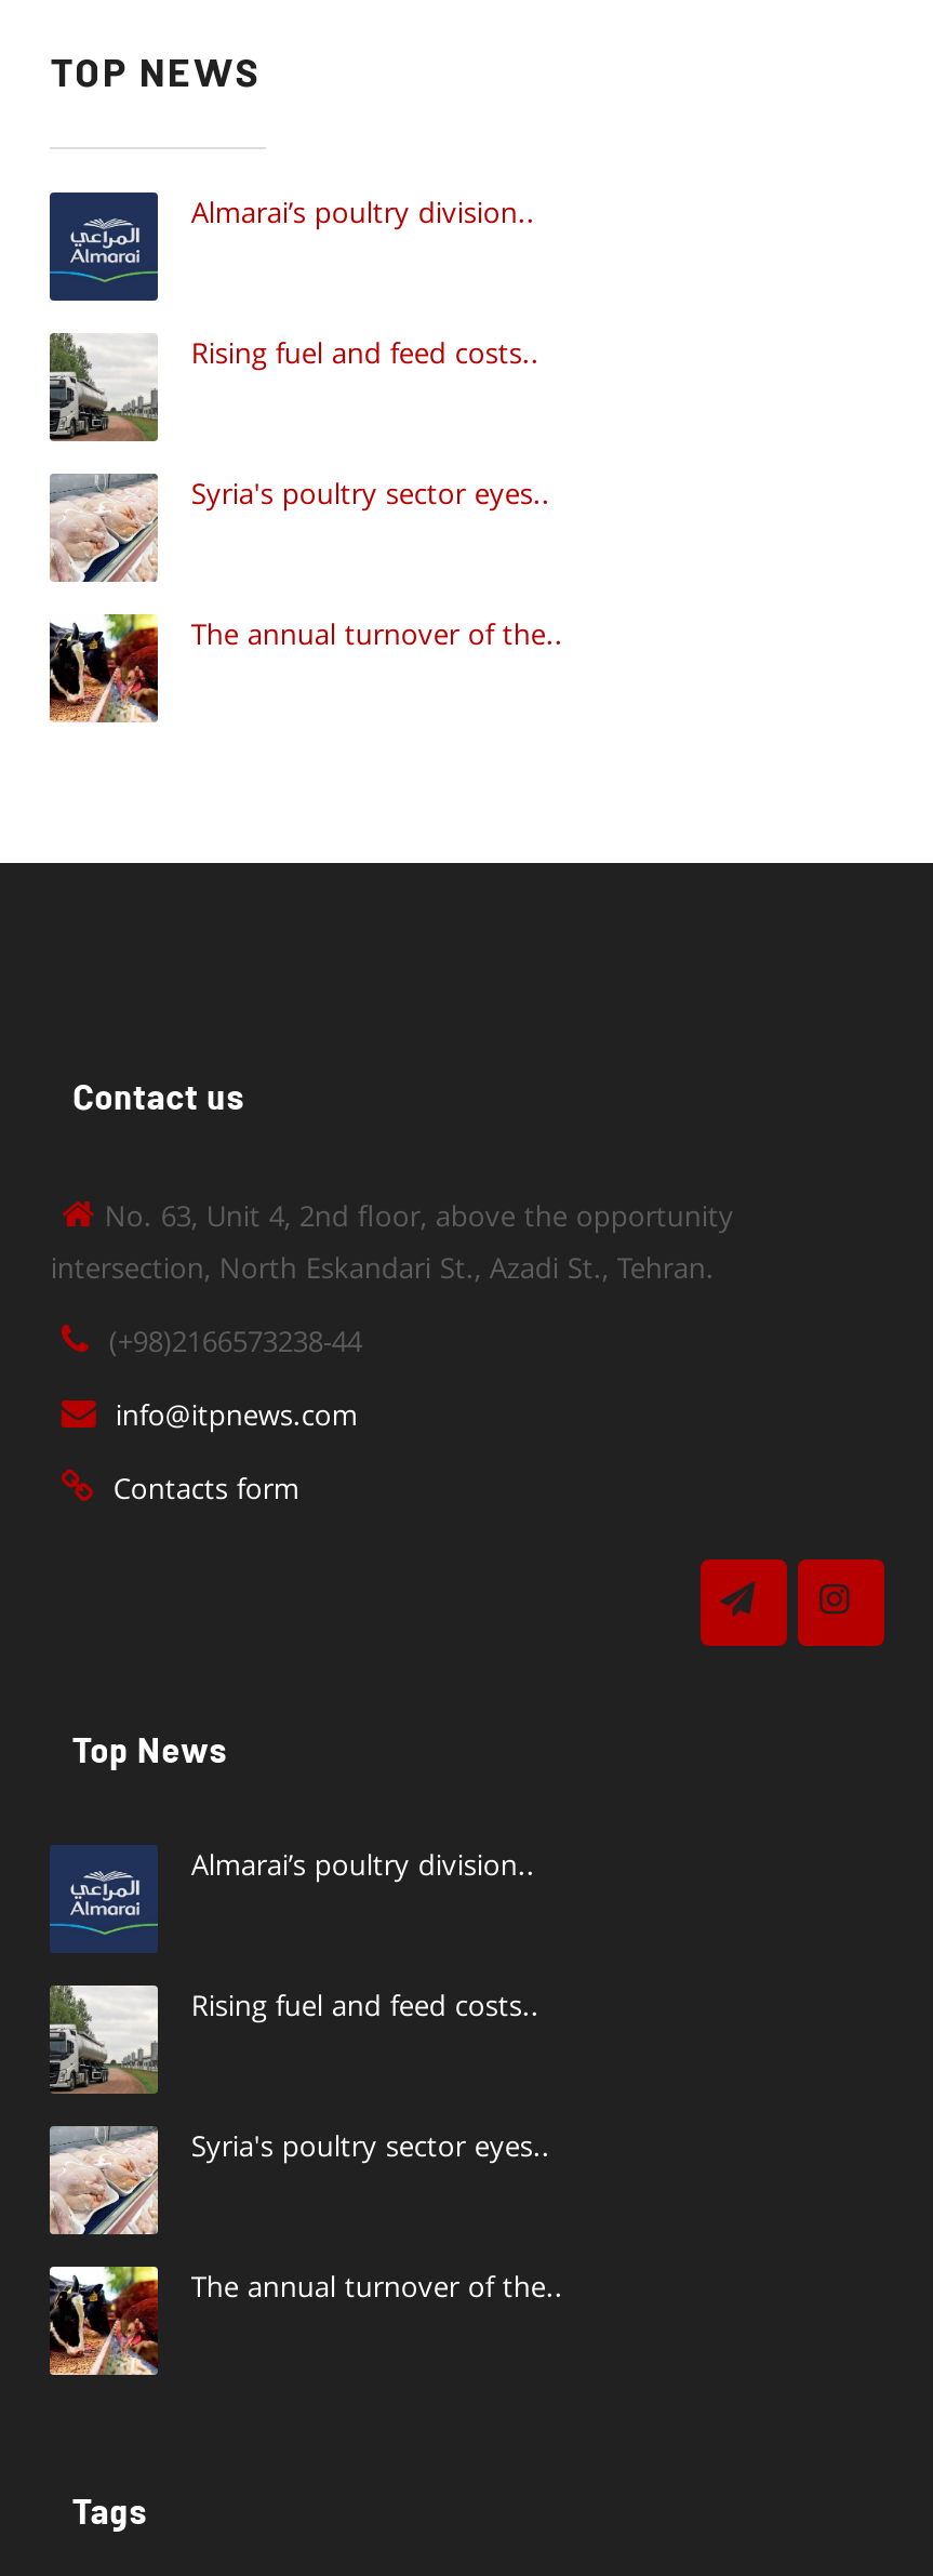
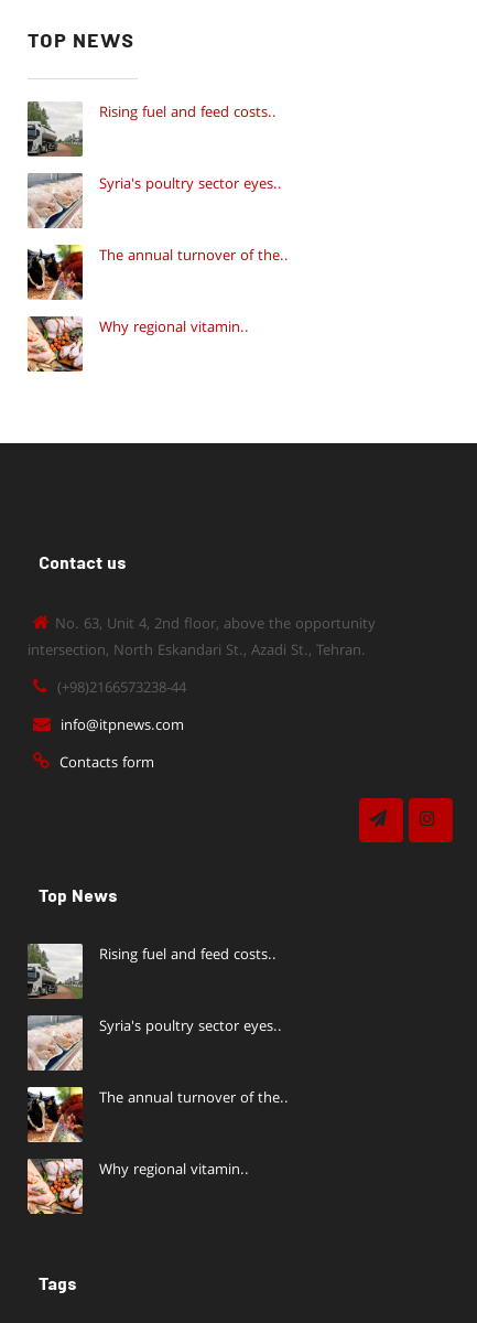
[50,190,535,303] [image] | Almarai’s poultry division.. -> none
moved [45,331,563,658] -> [25,100,289,267]: [image] | Rising fuel and feed costs.. | Syria's poultry sector eyes.. | The annual turnover of the..
moved [45,610,160,727] -> [25,243,84,302]: [image]
none -> [26,315,249,372] [image] | Why regional vitamin..
[50,1845,535,1953] [image] | Almarai’s poultry division.. -> none
moved [48,1986,563,2310] -> [26,944,289,1109]: [image] | Rising fuel and feed costs.. | Syria's poultry sector eyes.. | The annual turnover of the..
moved [45,2262,160,2379] -> [25,1085,84,1144]: [image]
none -> [26,1158,249,1215] [image] | Why regional vitamin..

